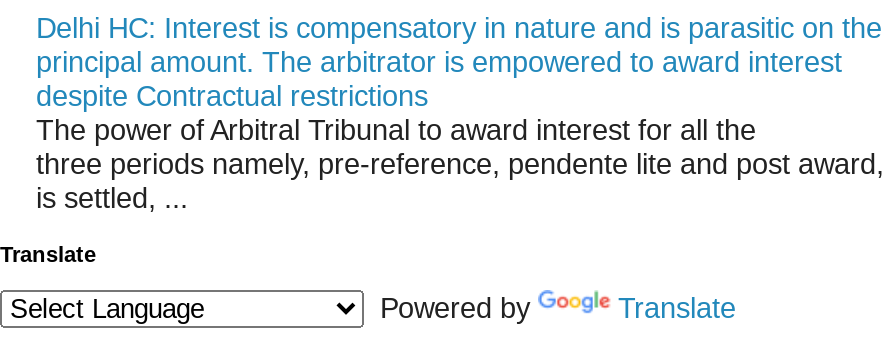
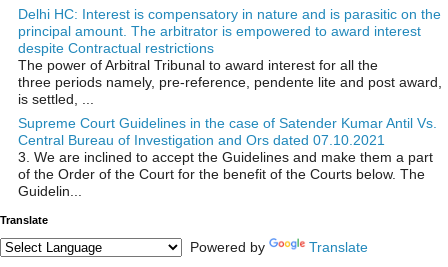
none -> [18,115,437,199] Supreme Court Guidelines in the case of Satender Kumar Antil Vs. | Central Bureau of Investigation and Ors dated 07.10.2021 | 3. We are inclined to accept the Guidelines and make them a part | of the Order of the Court for the benefit of the Courts below. The | Guidelin...

